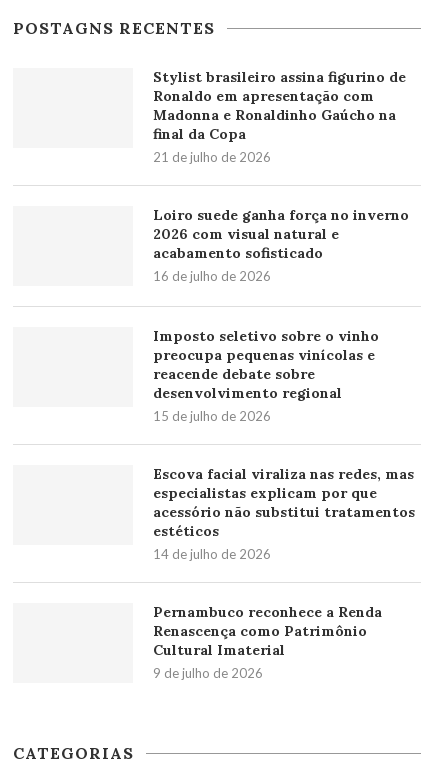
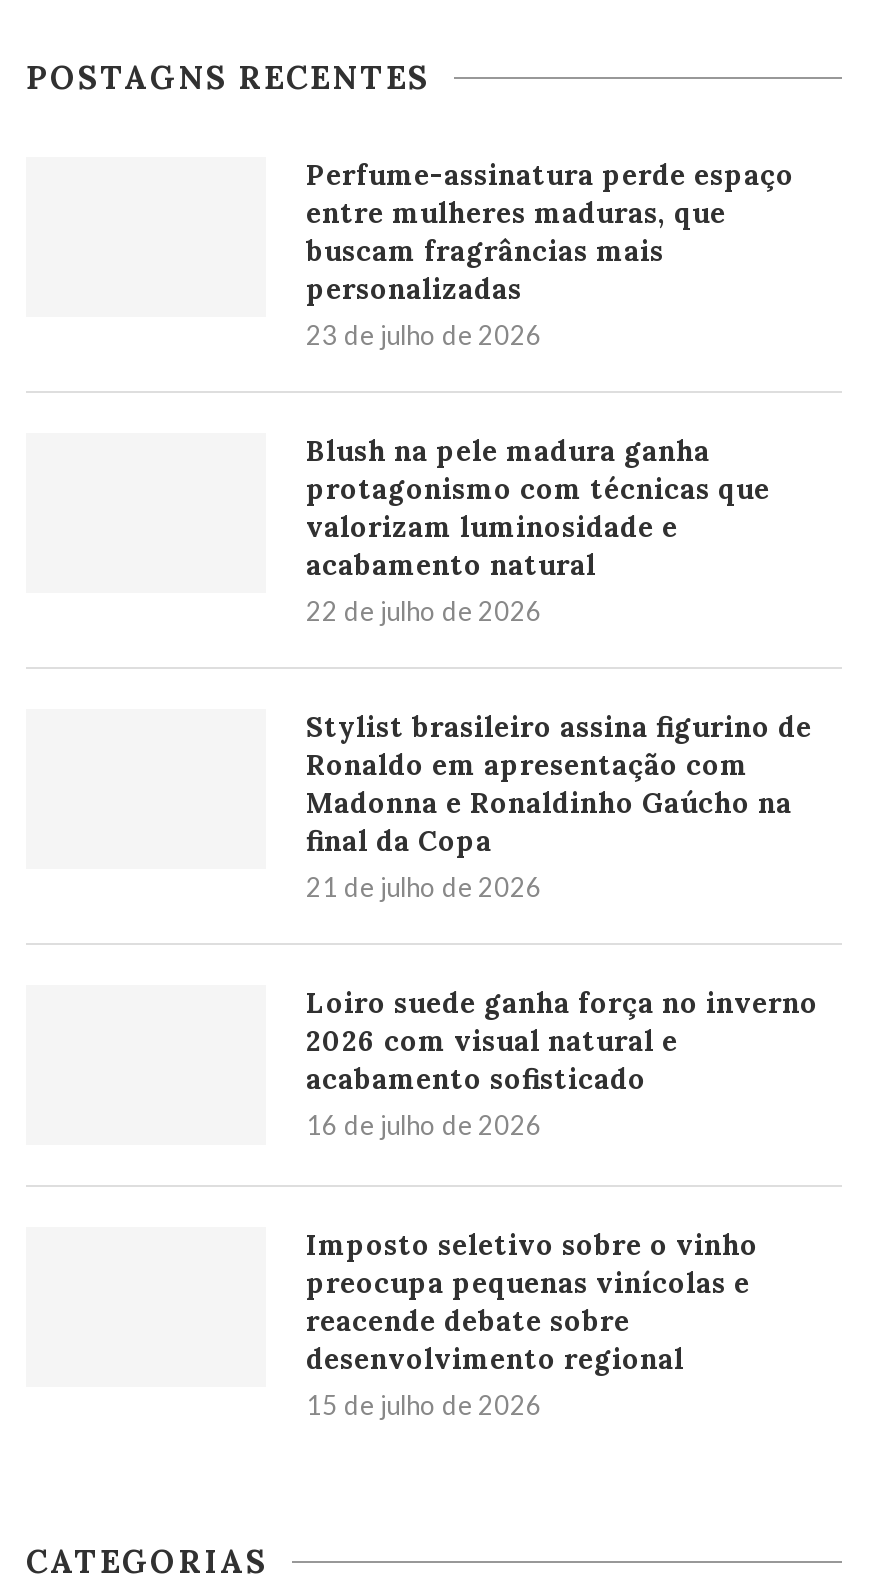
none -> [306,157,794,627] Perfume-assinatura perde espaço | entre mulheres maduras, que | buscam fragrâncias mais | personalizadas | 23 de julho de 2026 | Blush na pele madura ganha | protagonismo com técnicas que | valorizam luminosidade e | acabamento natural | 22 de julho de 2026
moved [153,68,409,424] -> [306,709,818,1421]: Stylist brasileiro assina figurino de | Ronaldo em apresentação com | Madonna e Ronaldinho Gaúcho na | ... | desenvolvimento regional | 15 de julho de 2026
[153,465,415,681] Escova facial viraliza nas redes, mas | especialistas explicam por que | acessório não substitui tratamentos | estéticos | 14 de julho de 2026 | Pernambuco reconhece a Renda | Renascença como Patrimônio | Cultural Imaterial | 9 de julho de 2026 -> none

